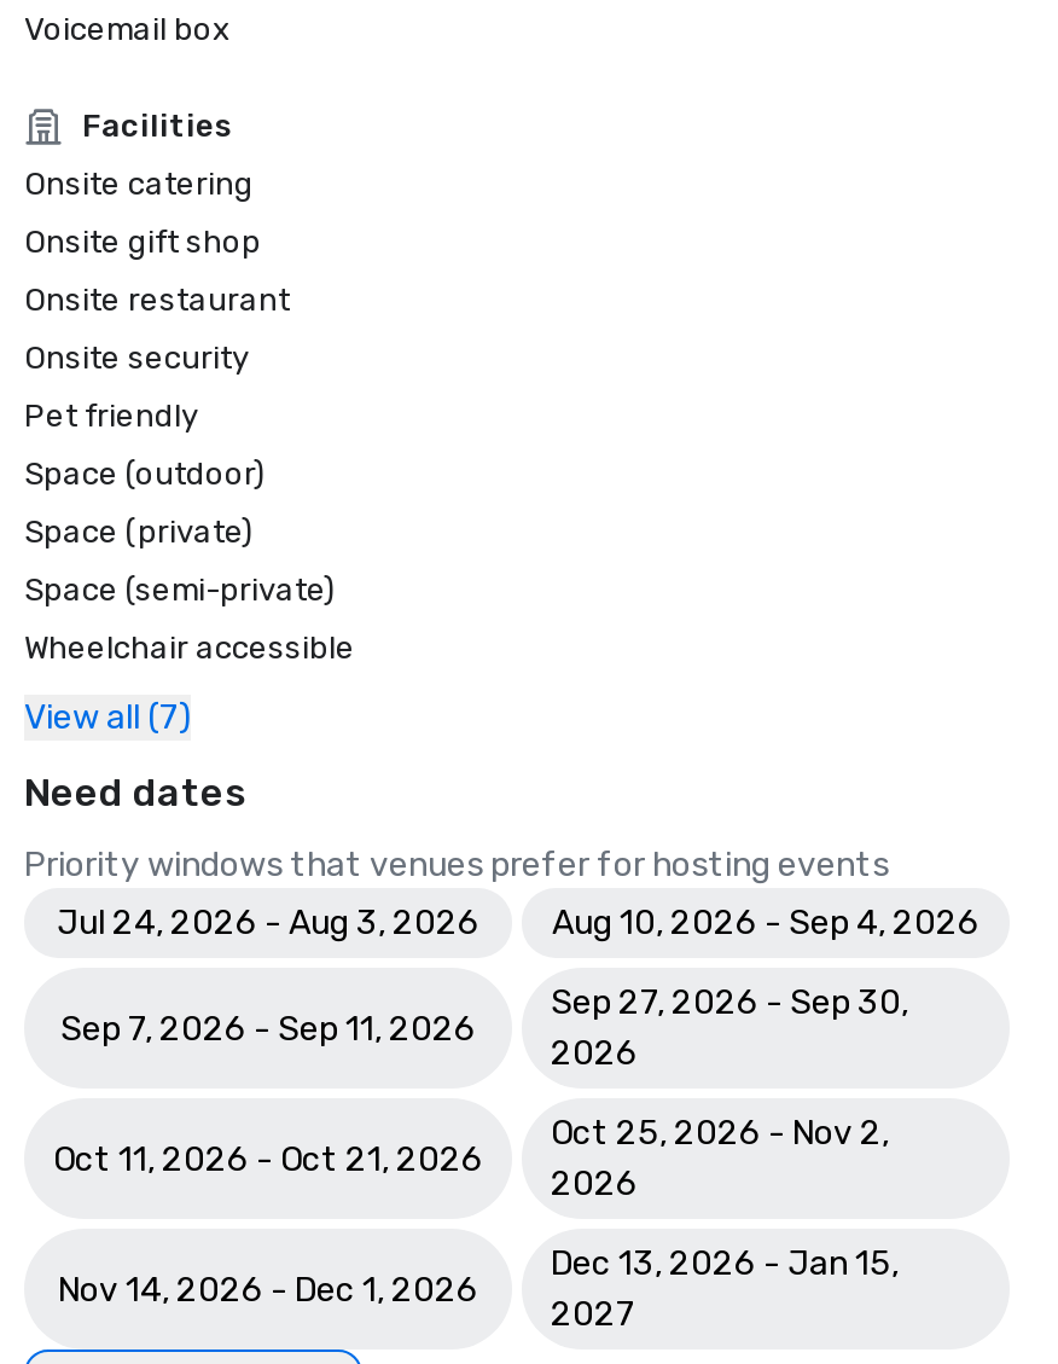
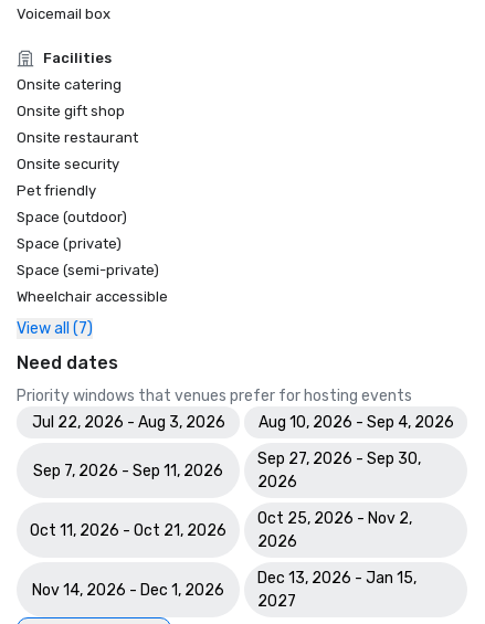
[57,902,979,944] Jul 24, 2026 - Aug 3, 2026 Aug 10, 2026 - Sep 4, 2026 -> [31,413,454,432] Jul 22, 2026 - Aug 3, 2026 Aug 10, 2026 - Sep 4, 2026

